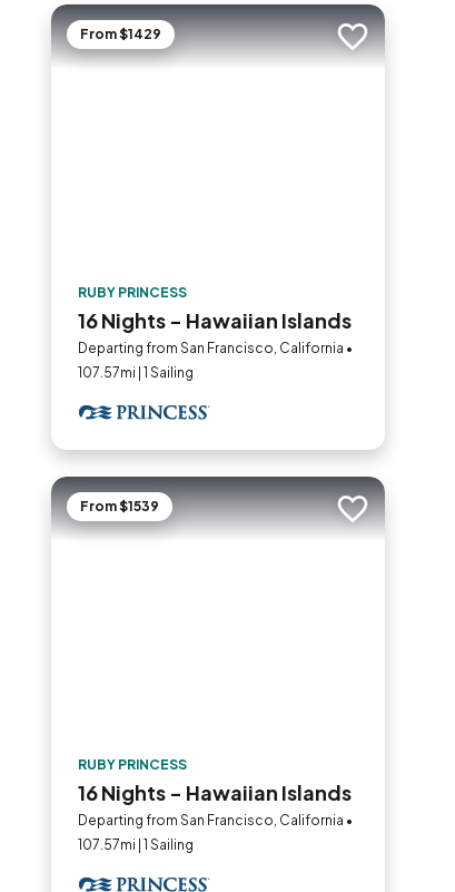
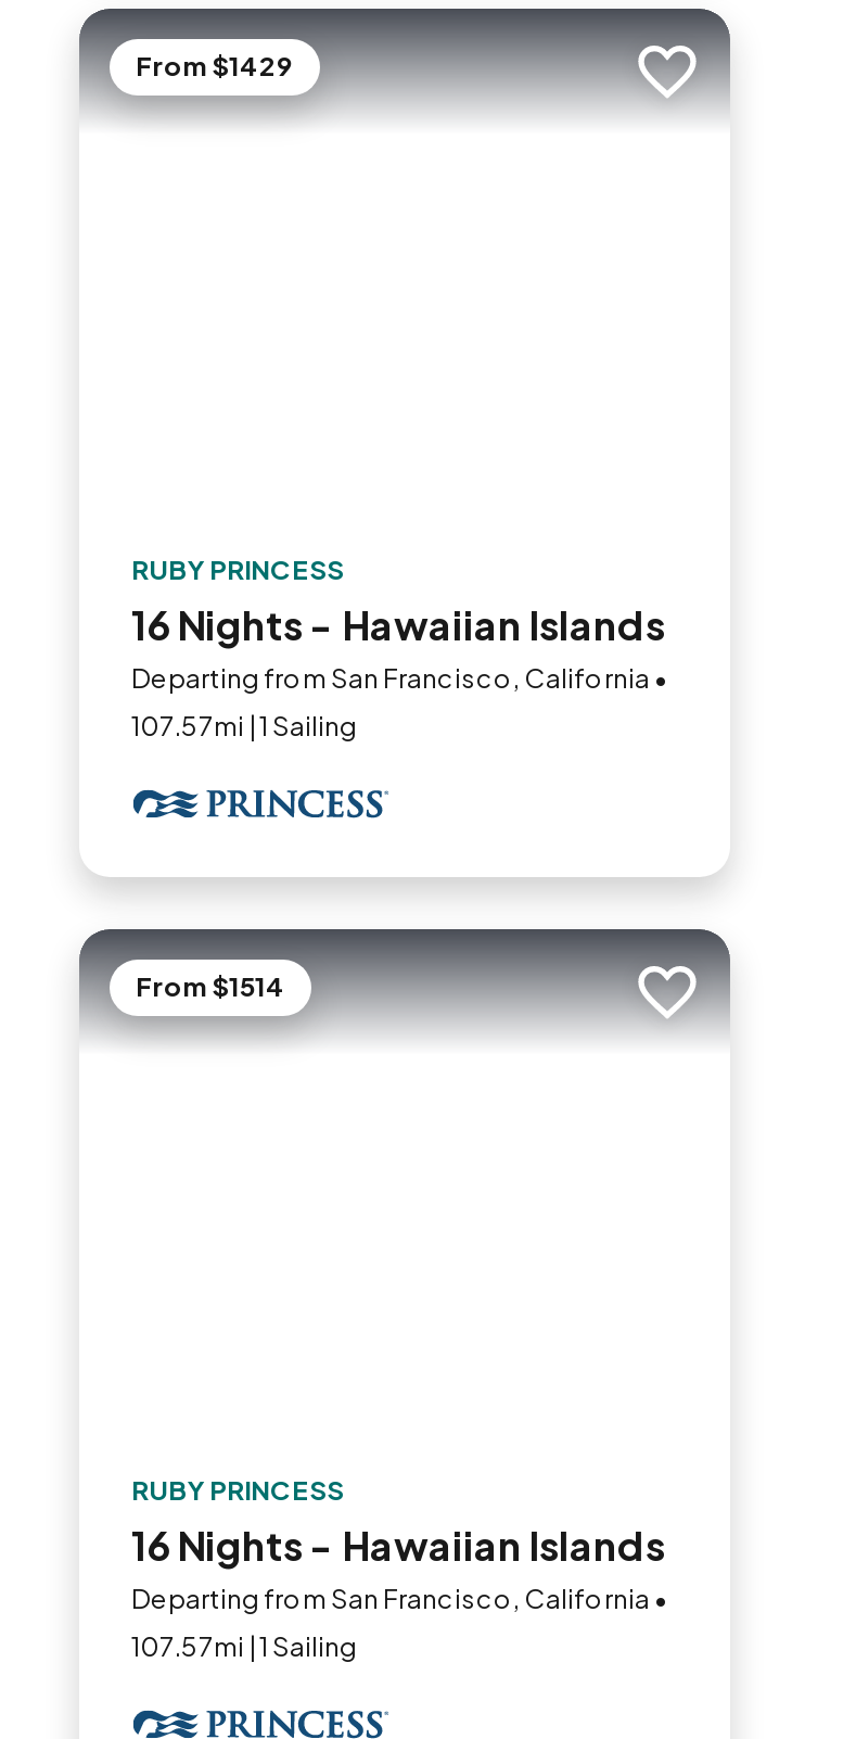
[80,498,159,514] From $1539 -> [136,970,285,1003] From $1514

